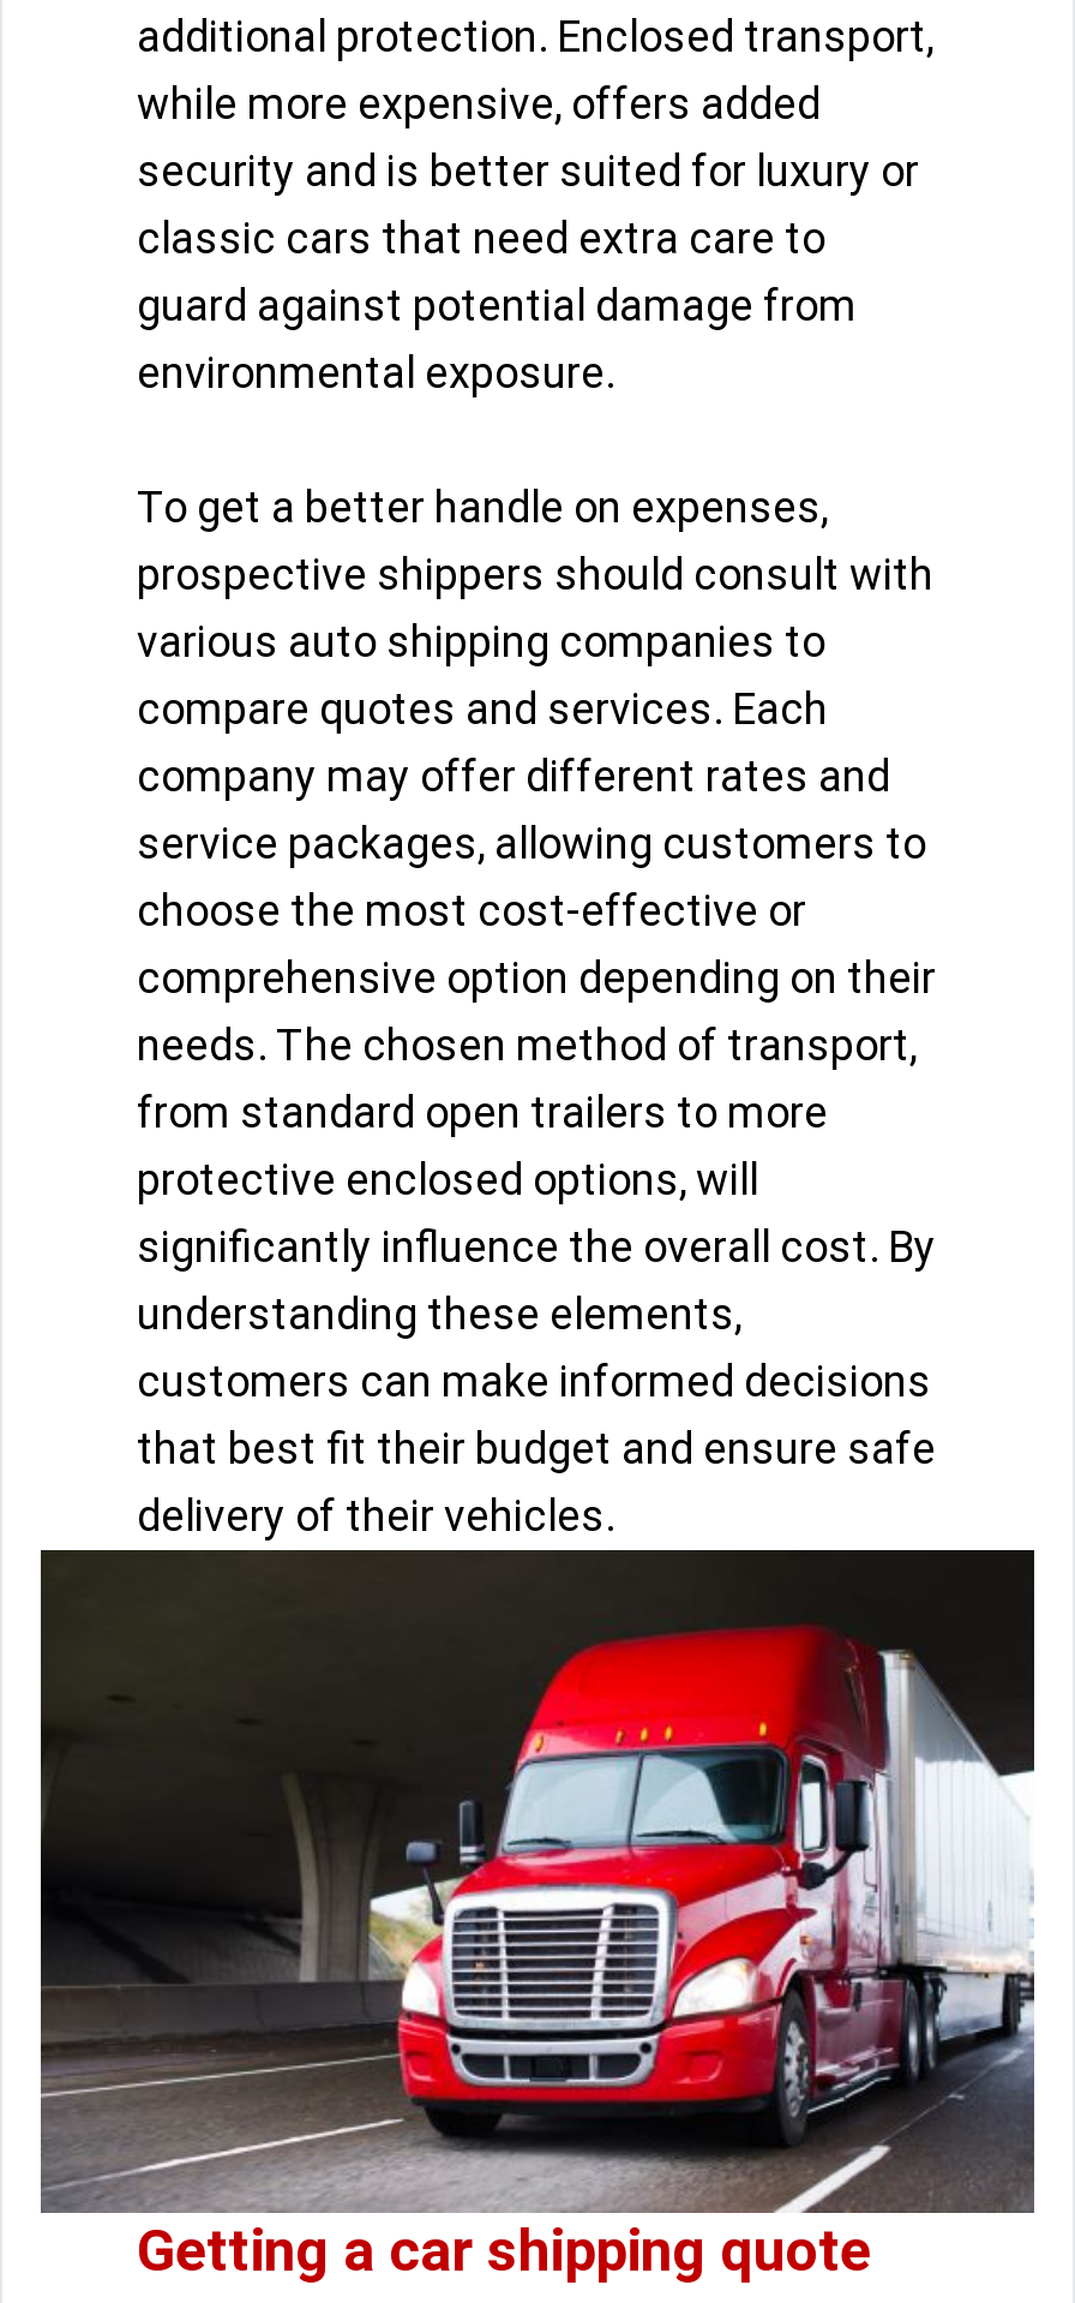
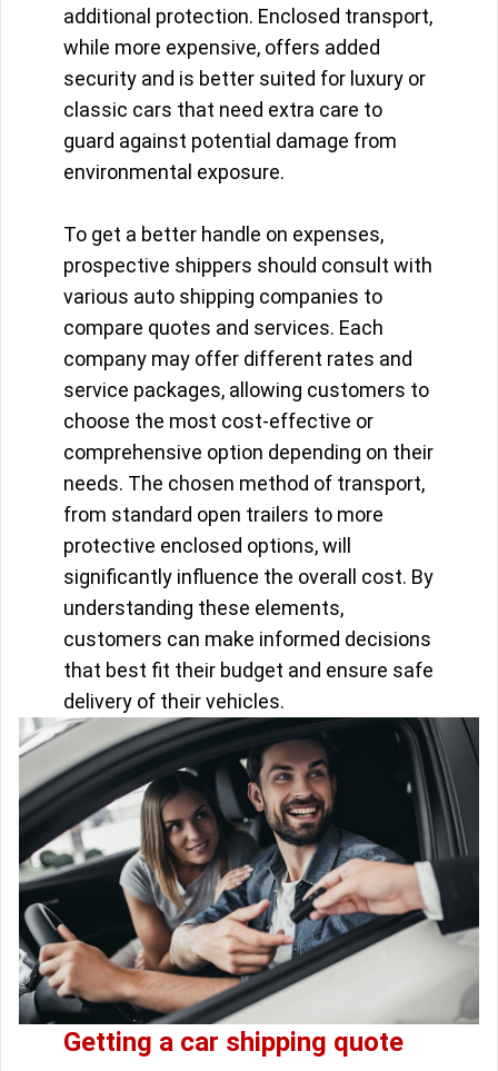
[38,1547,1034,2212] [image] -> [18,716,480,1024] [image]

